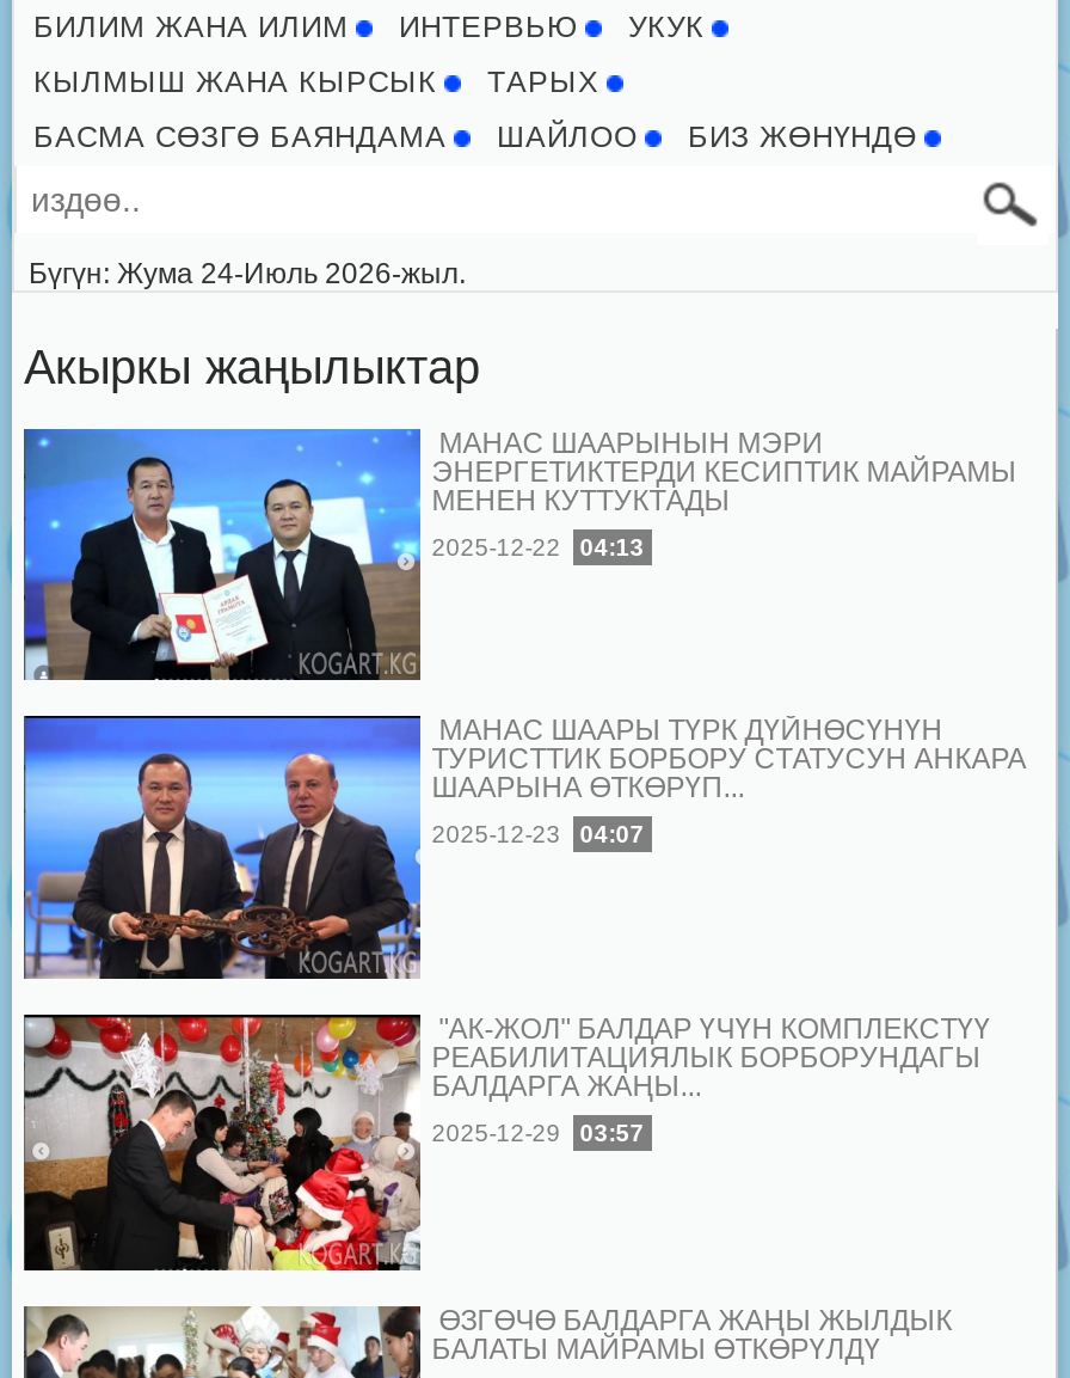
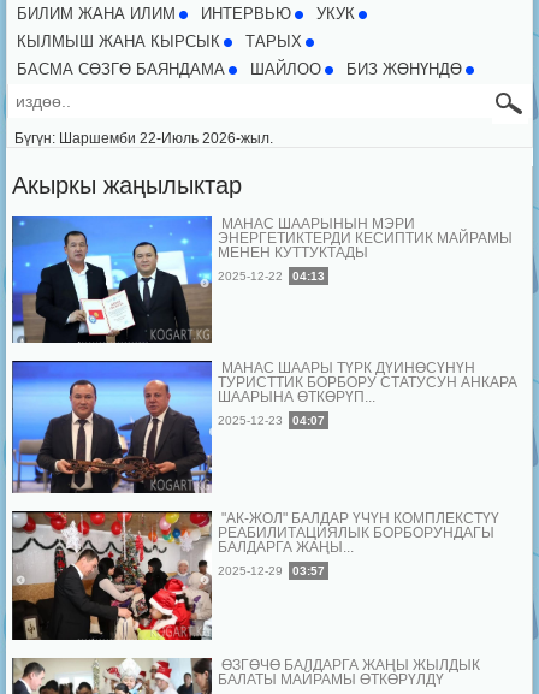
[29,257,466,291] Бүгүн: Жума 24-Июль 2026-жыл. -> [14,130,273,147] Бүгүн: Шаршемби 22-Июль 2026-жыл.

